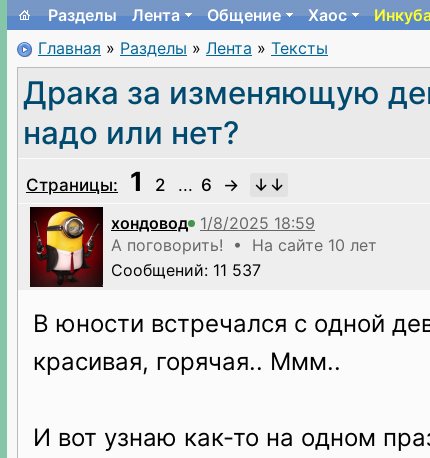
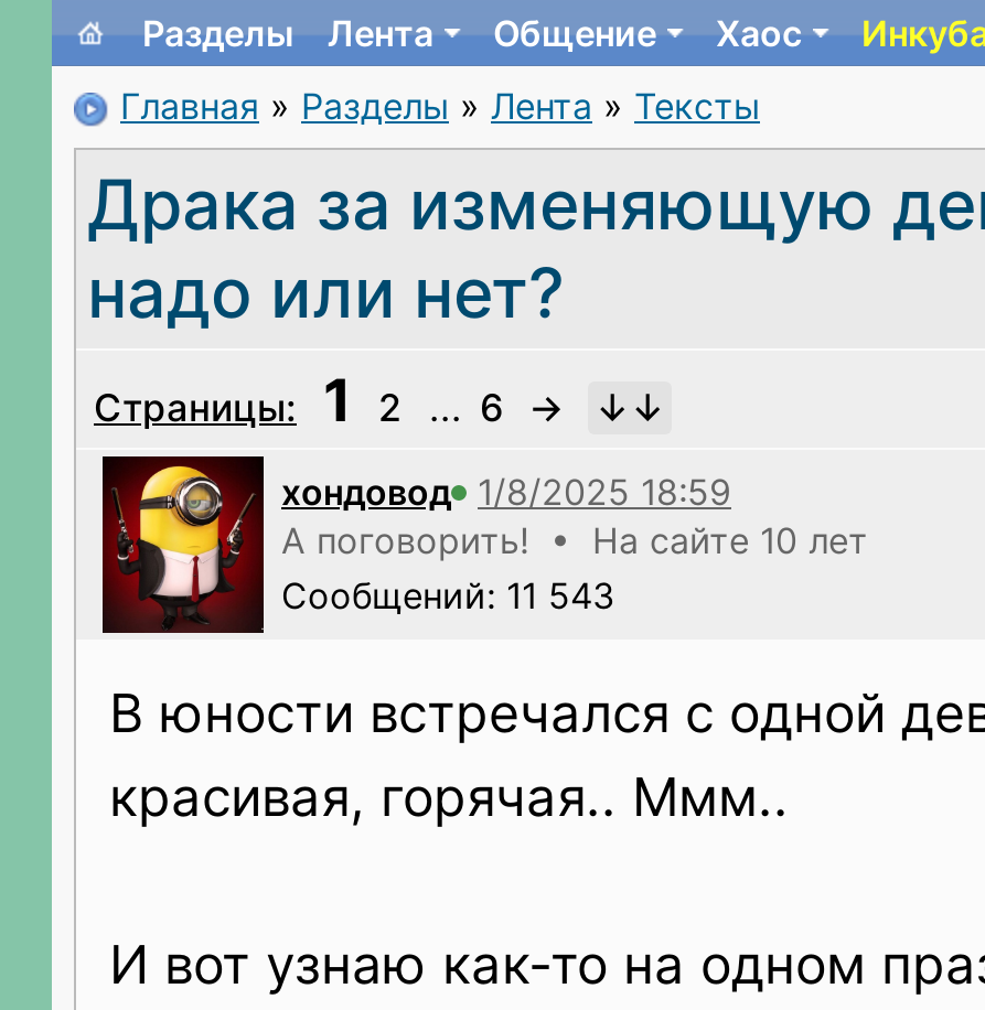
[111,260,261,280] Сообщений: 11 537 -> [281,573,614,617] Сообщений: 11 543

